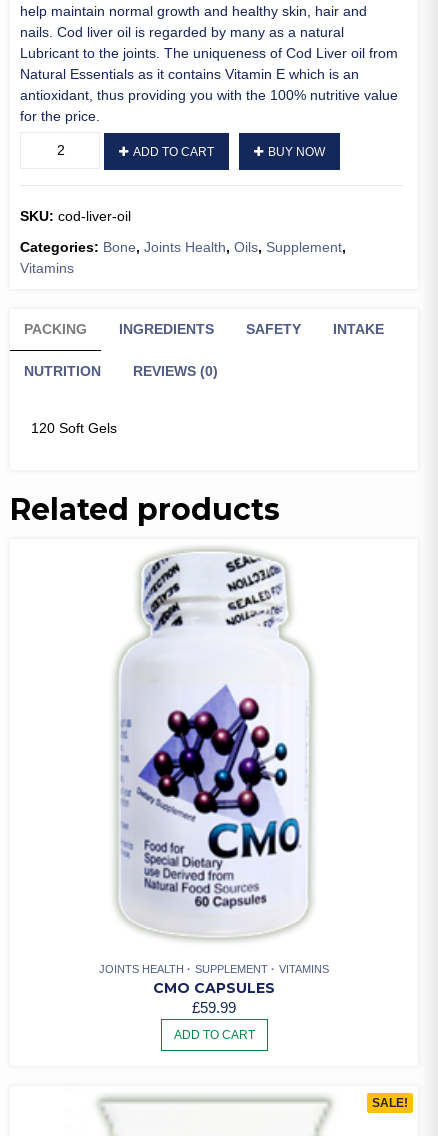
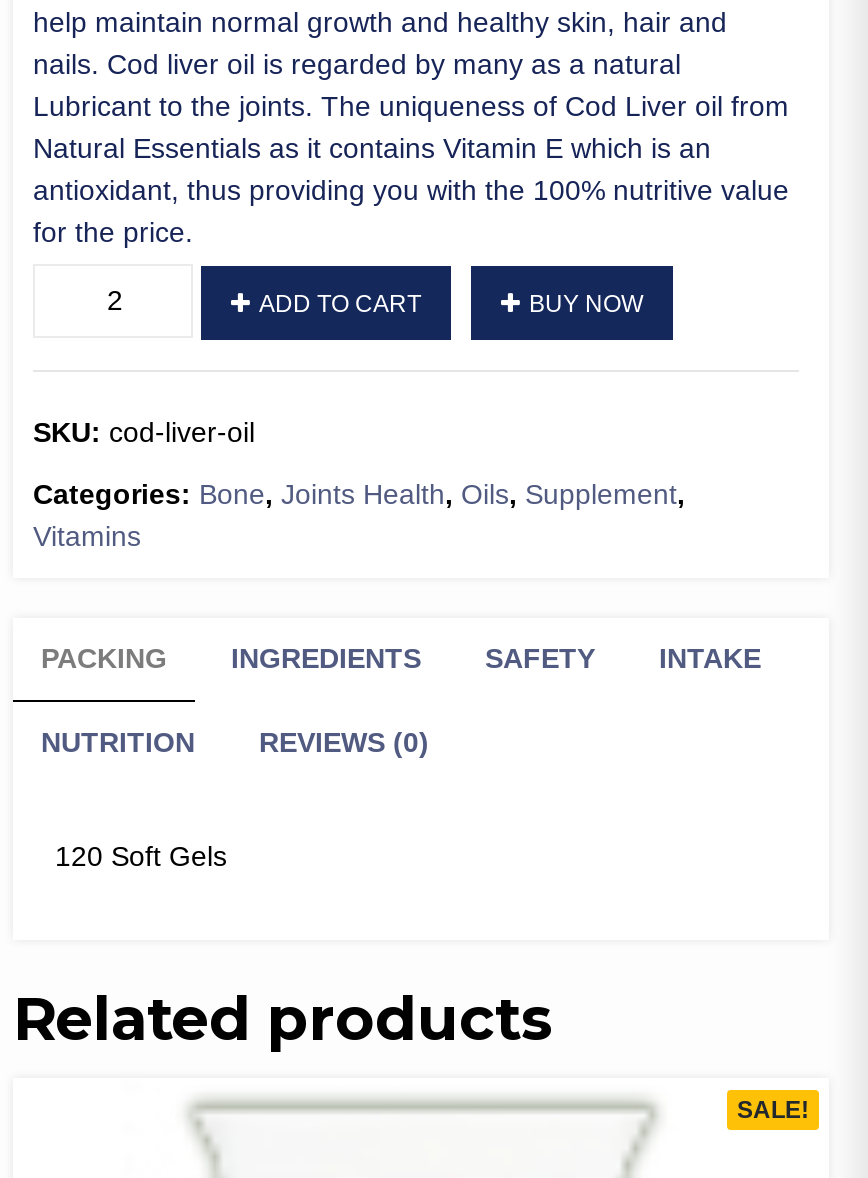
[99,556,329,1042] [image] | JOINTS HEALTH | SUPPLEMENT | VITAMINS | CMO CAPSULES | £59.99 | ADD TO CART -> none

